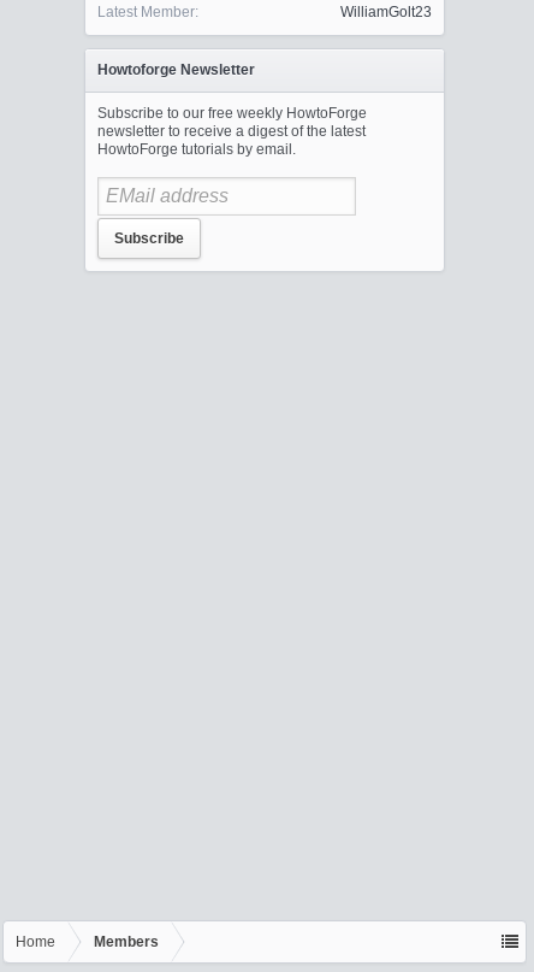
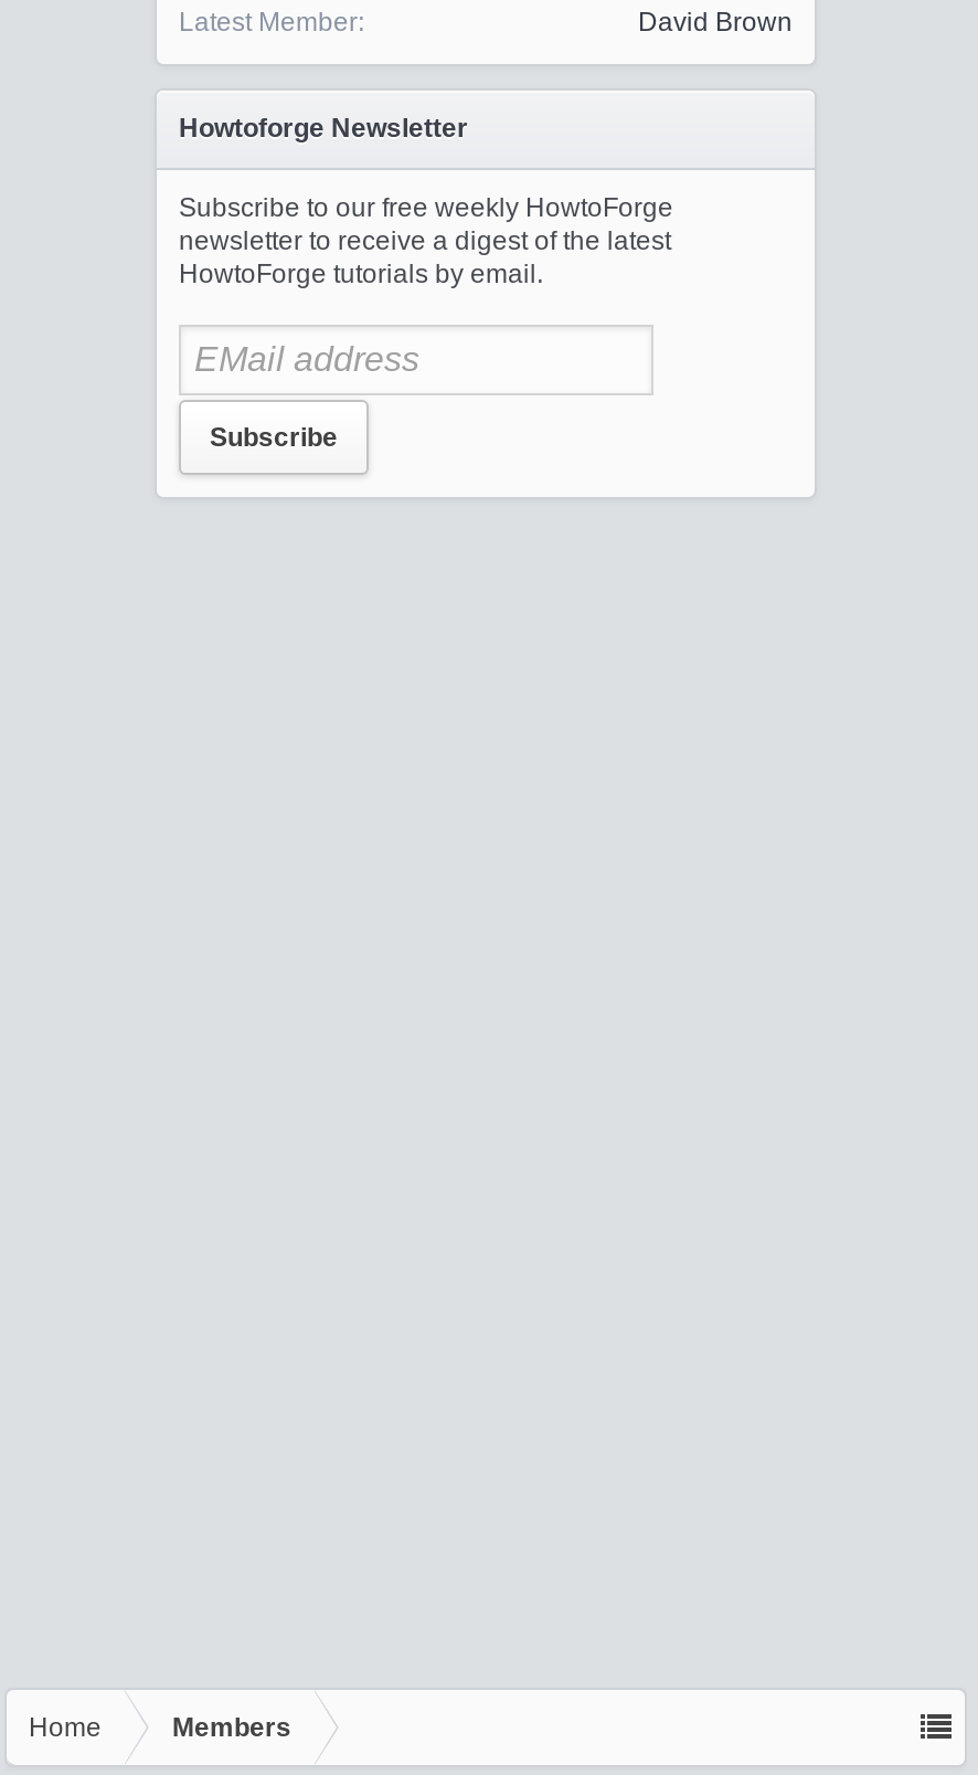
[340,4,432,20] WilliamGolt23 -> [638,7,793,38] David Brown

